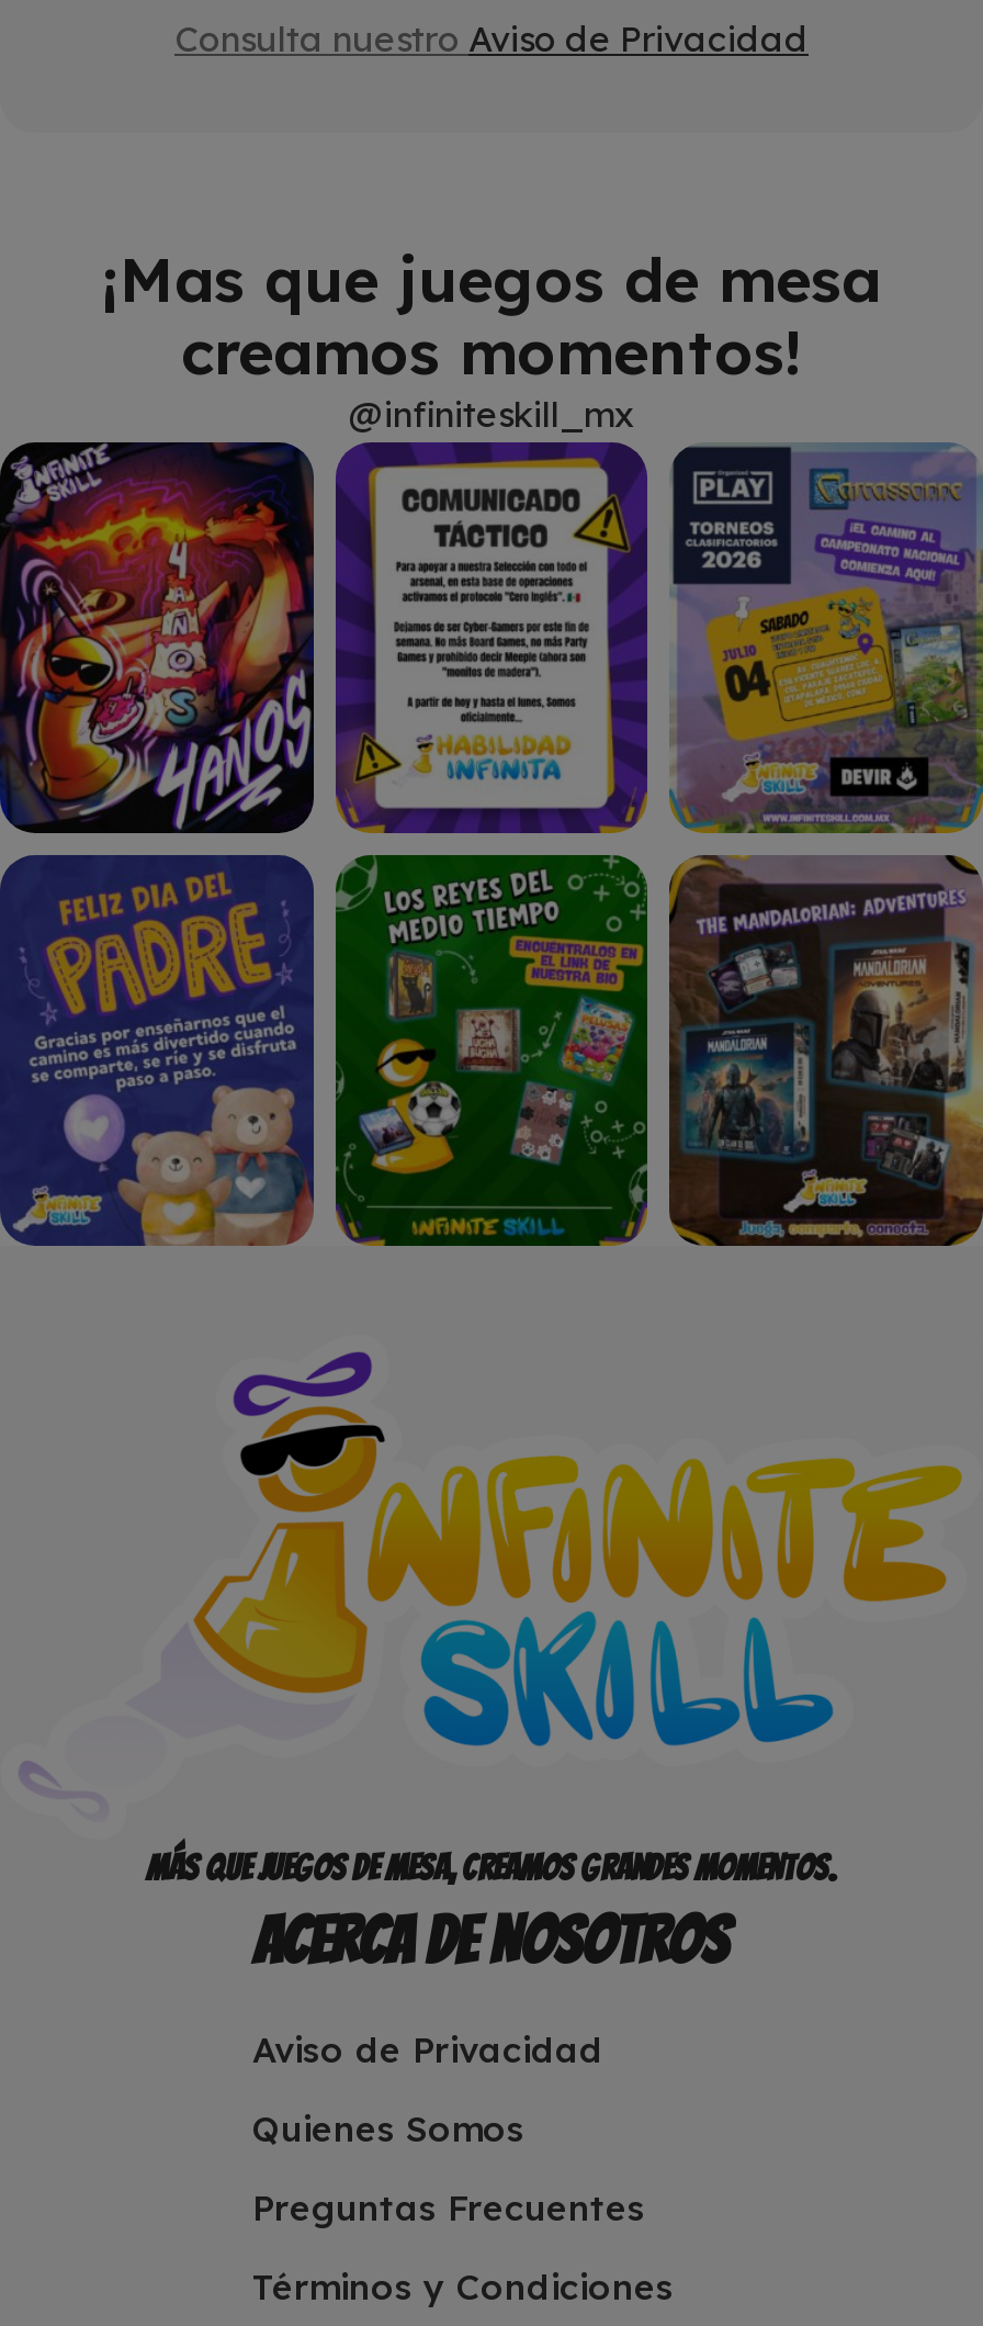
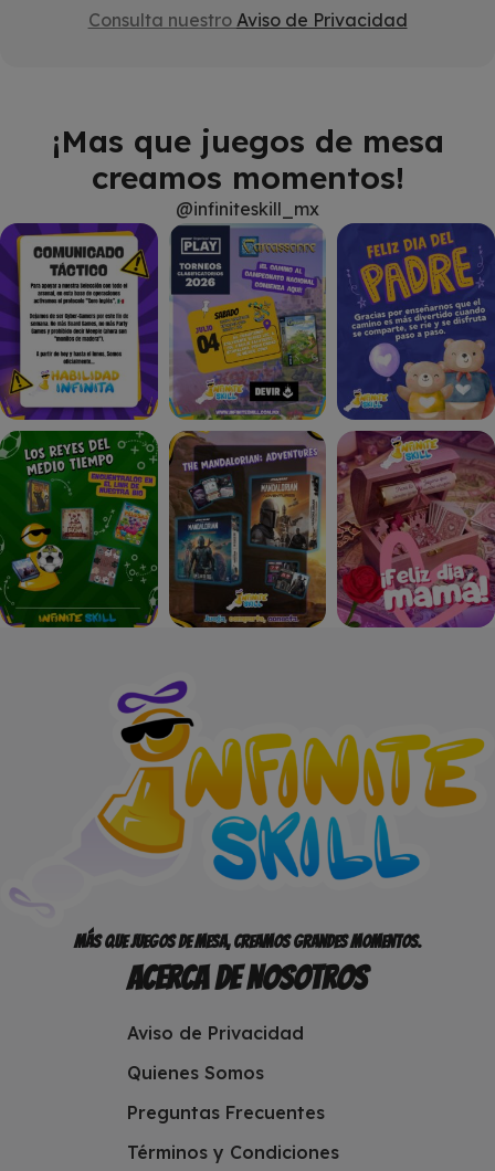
[7,440,316,835] [image] -> [3,222,159,421] [image]
[334,440,649,835] [image] -> [168,223,327,421] [image]
[667,442,976,835] [image] -> [336,222,492,421] [image]
[7,853,316,1248] [image] -> [3,430,159,629] [image]
[334,853,649,1248] [image] -> [168,430,327,629] [image]
[667,853,976,1248] [image] -> [336,430,492,629] [image]

